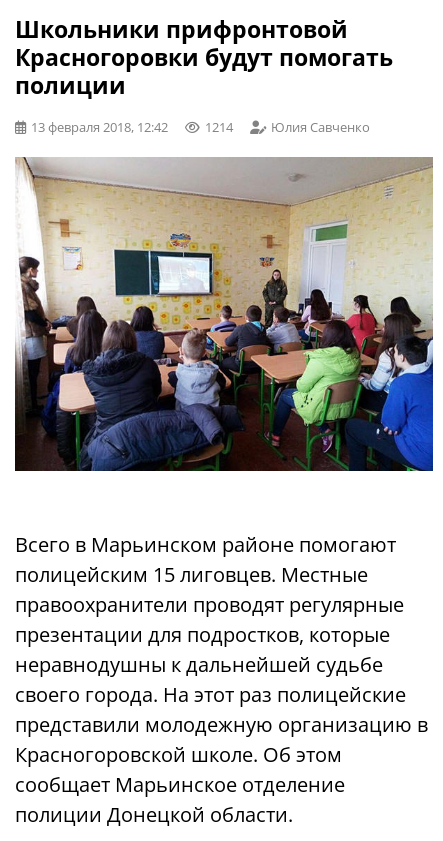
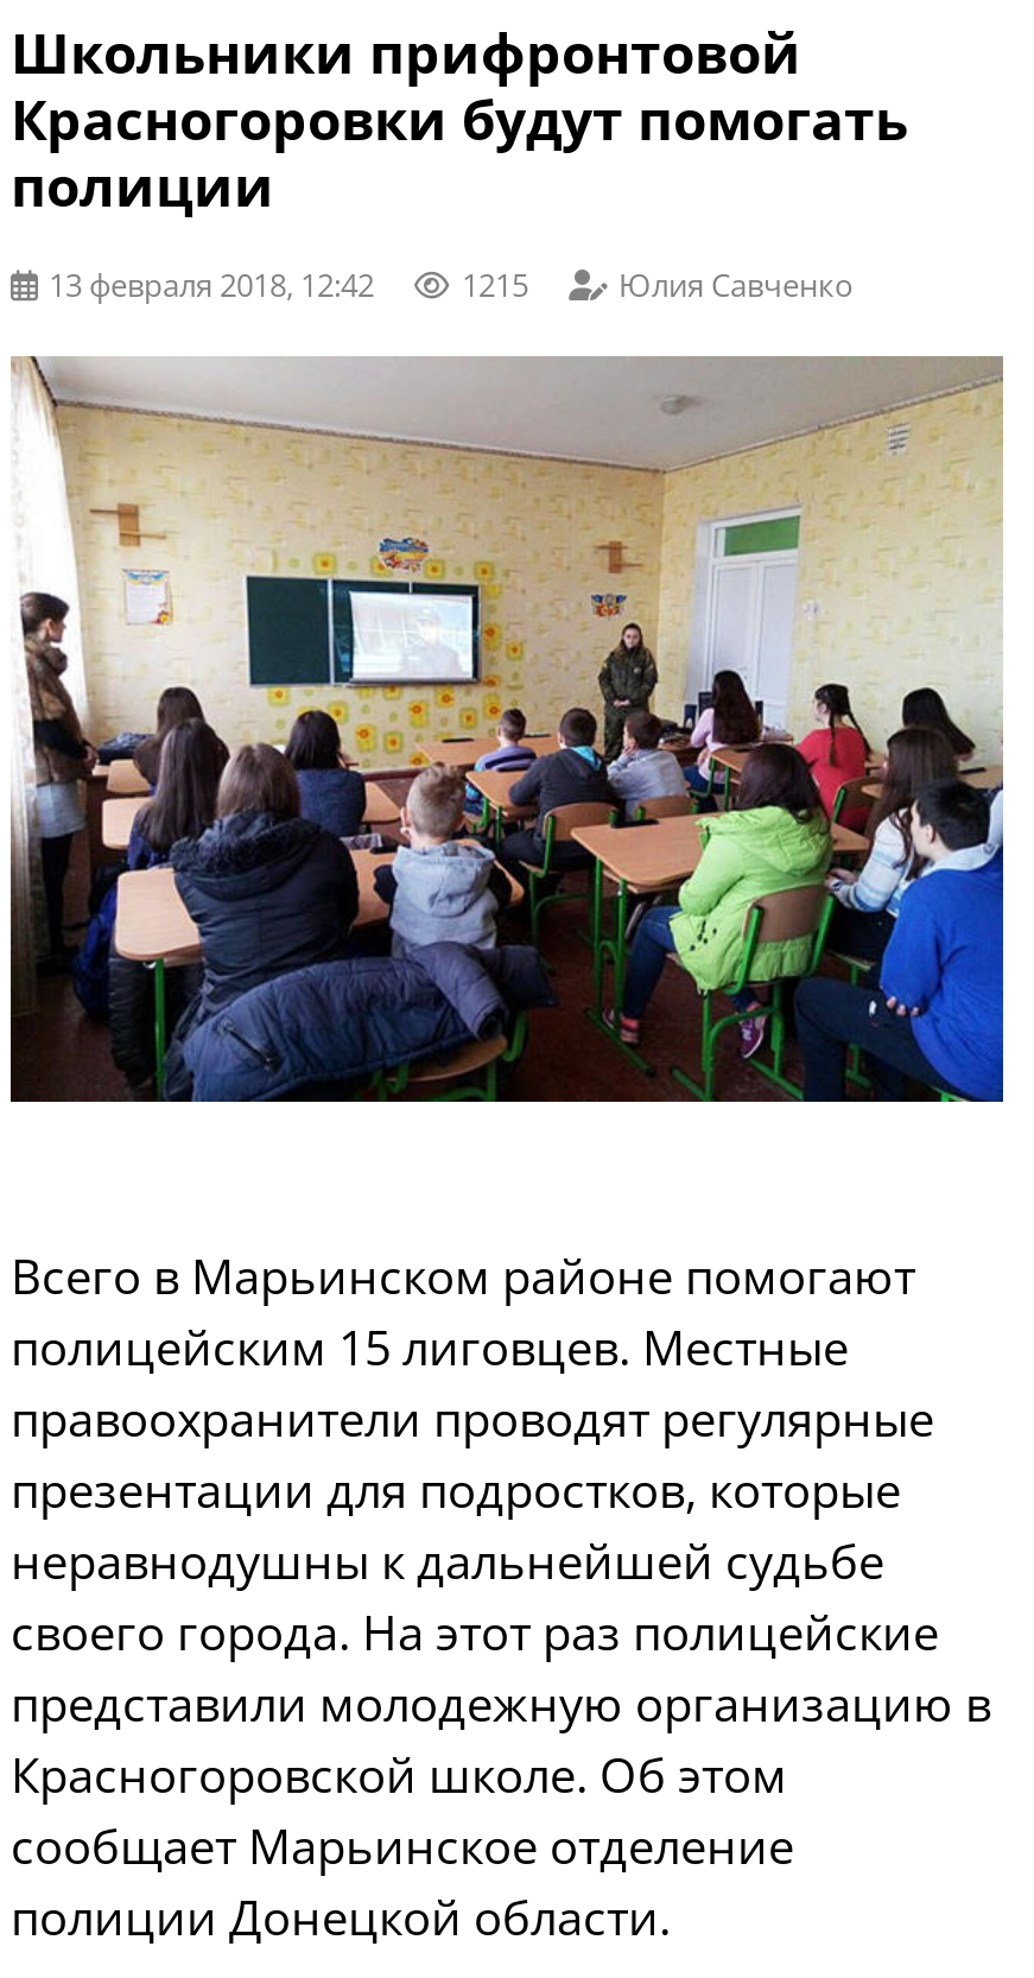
[205,118,233,136] 1214 -> [462,264,528,306] 1215

